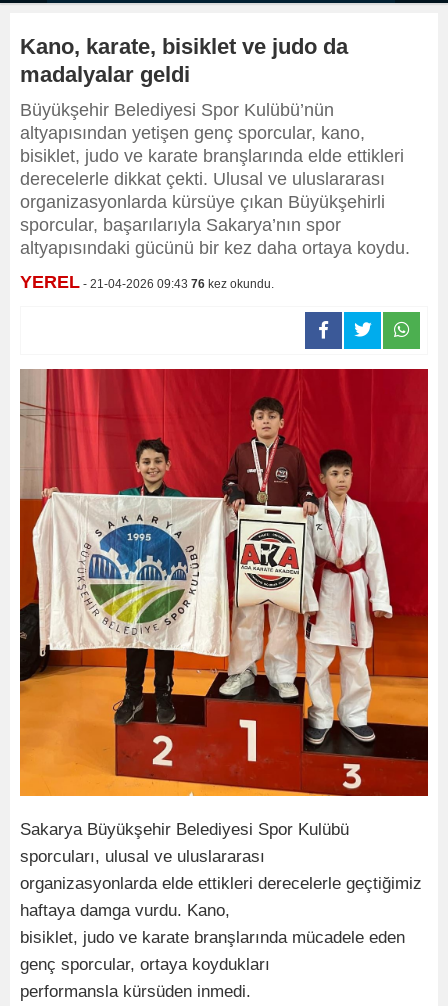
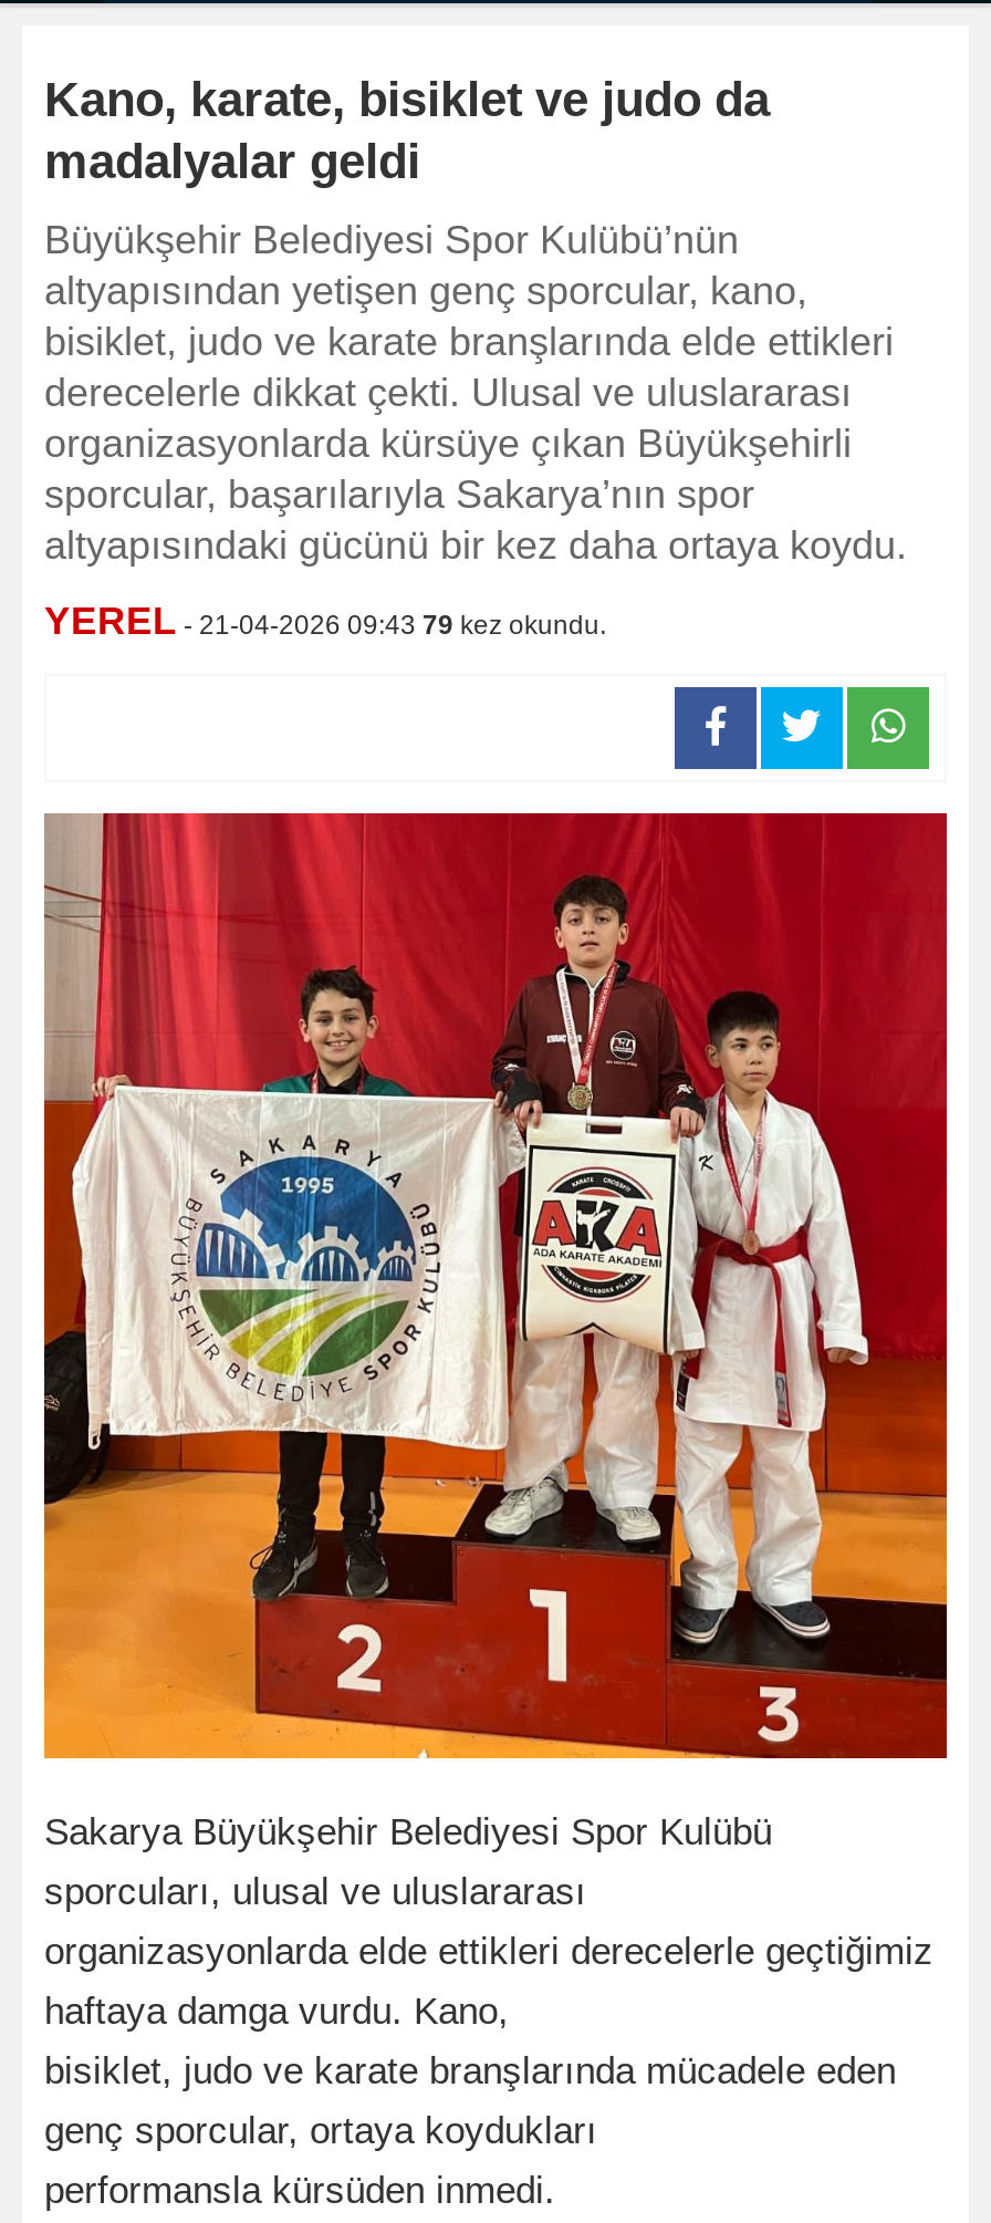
[20,272,274,292] YEREL - 21-04-2026 09:43 76 kez okundu. -> [44,599,606,643] YEREL - 21-04-2026 09:43 79 kez okundu.

